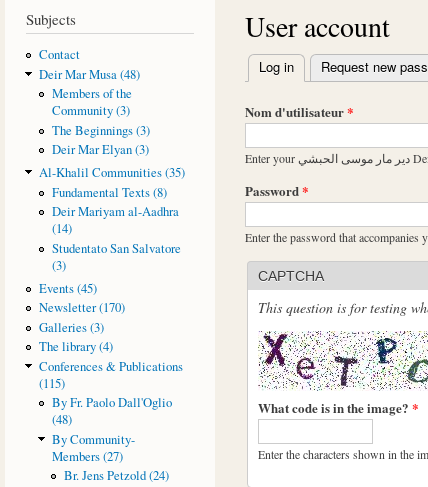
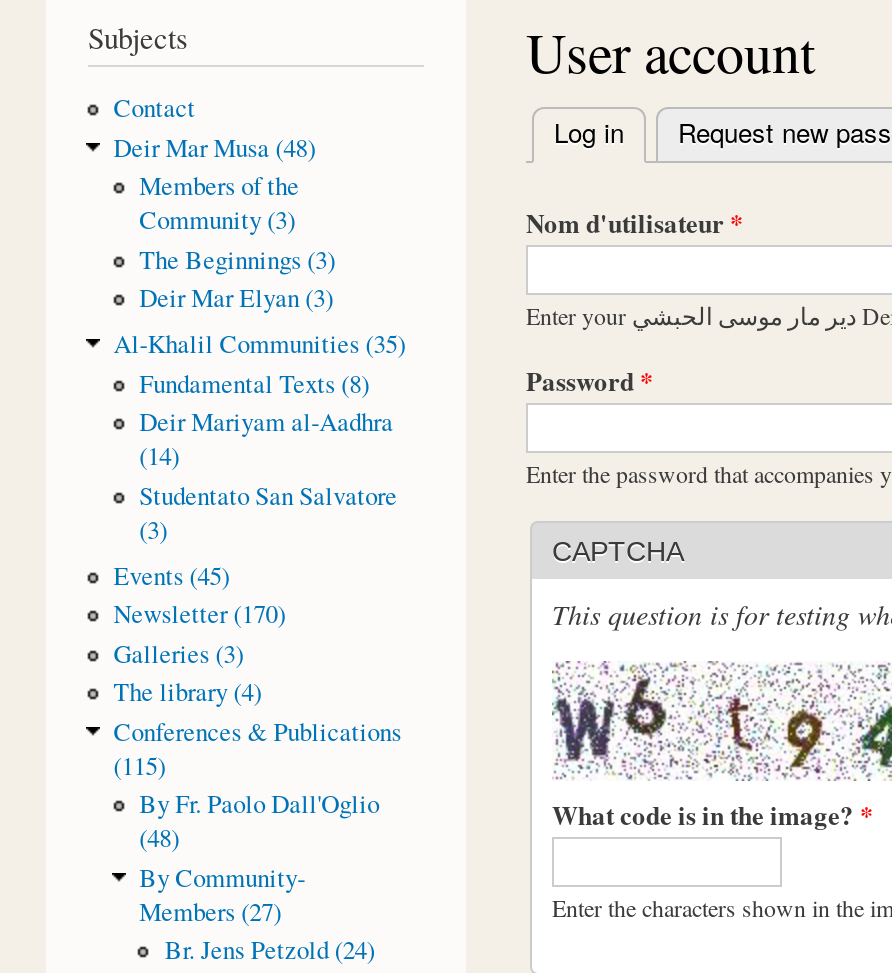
[257,330,425,391] [image] -> [552,659,886,781] [image]

